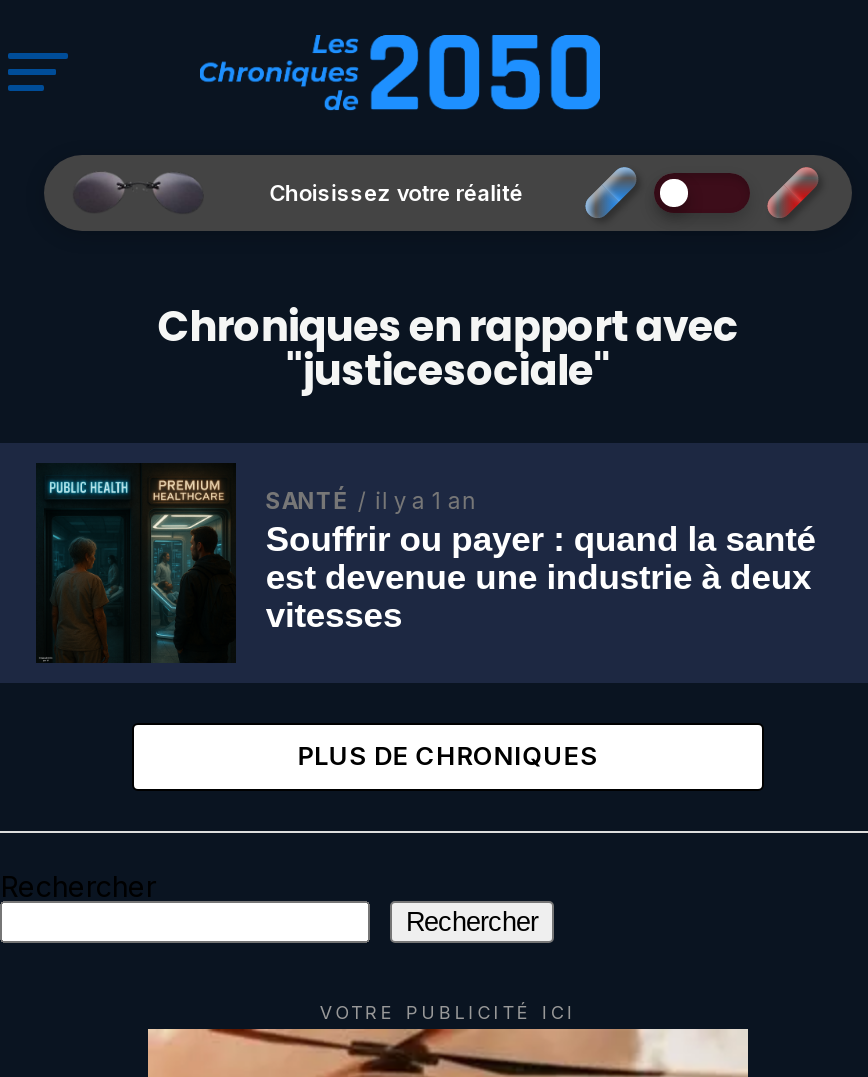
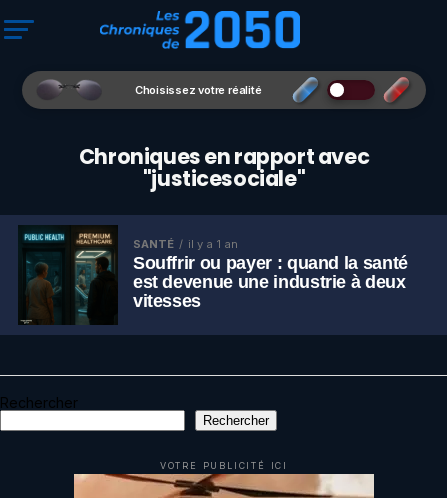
[297,741,599,771] PLUS DE CHRONIQUES -> none

